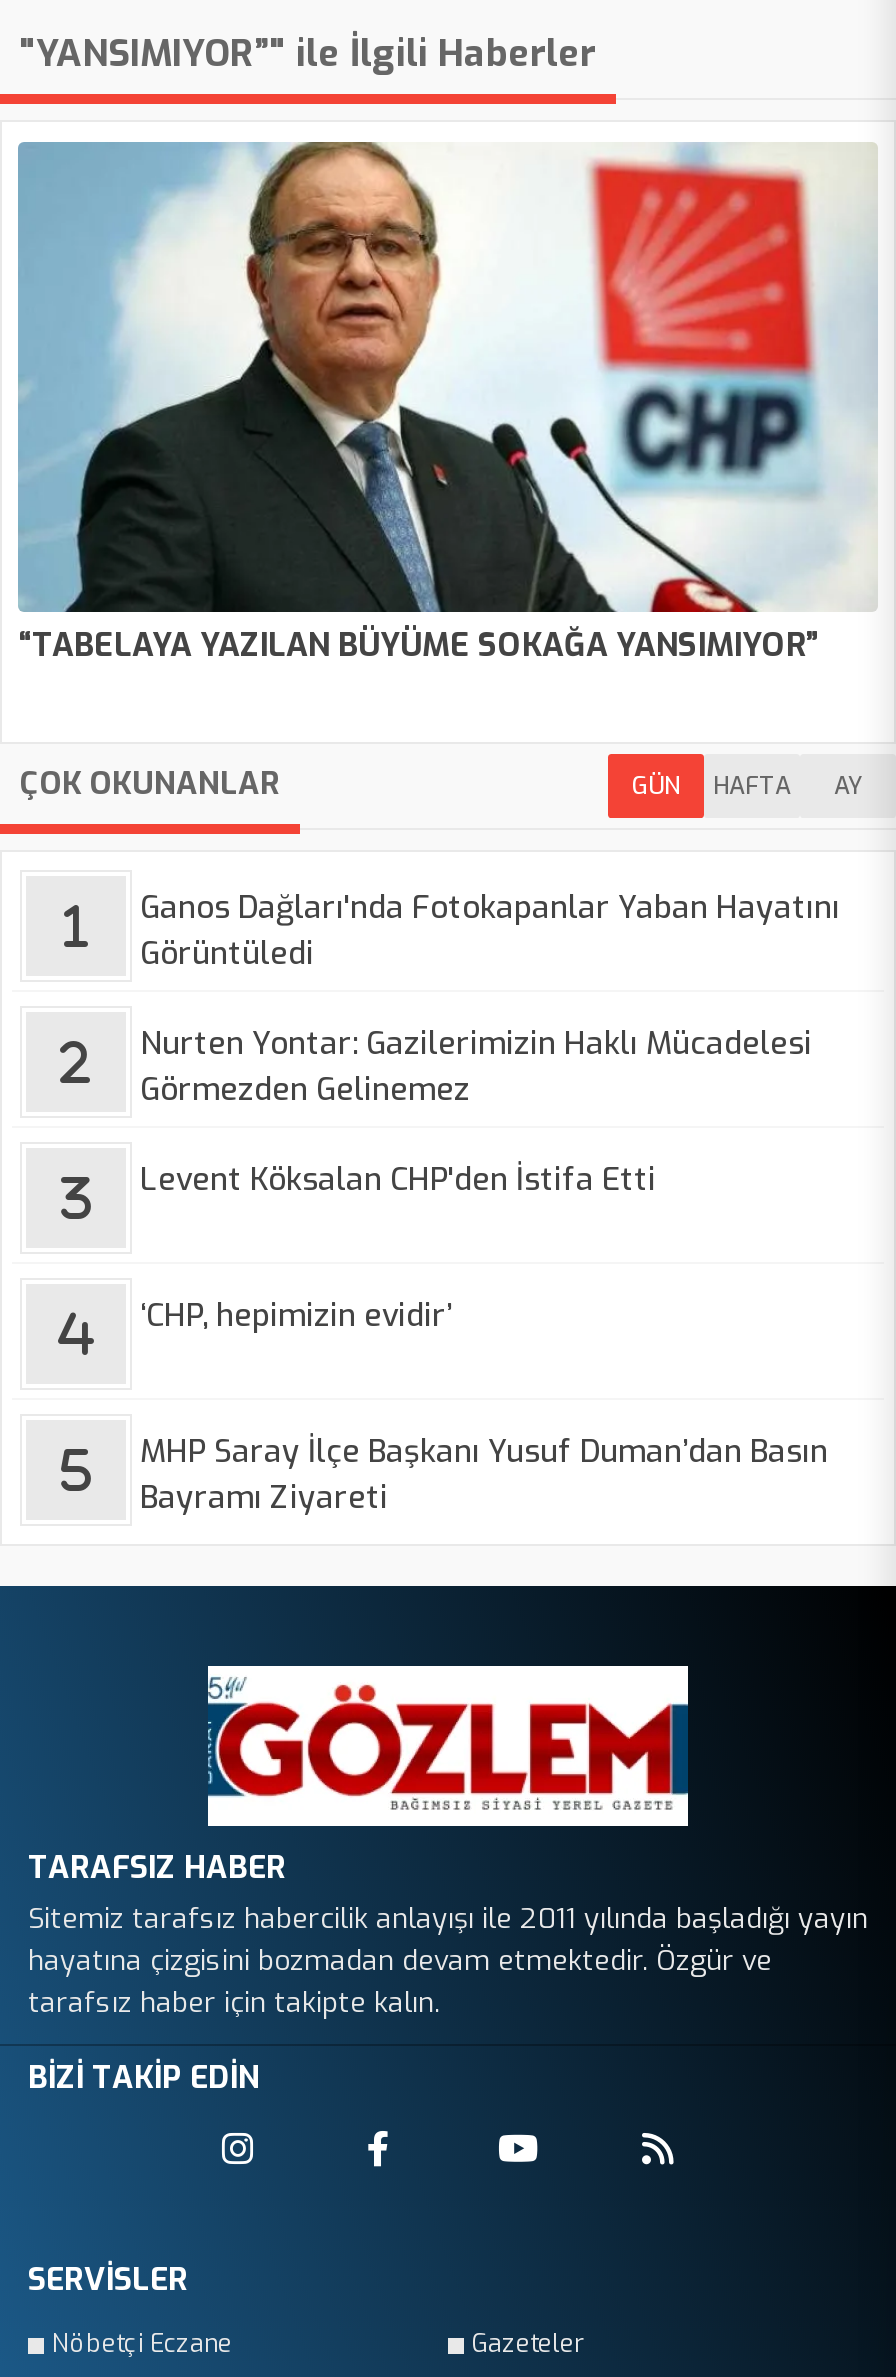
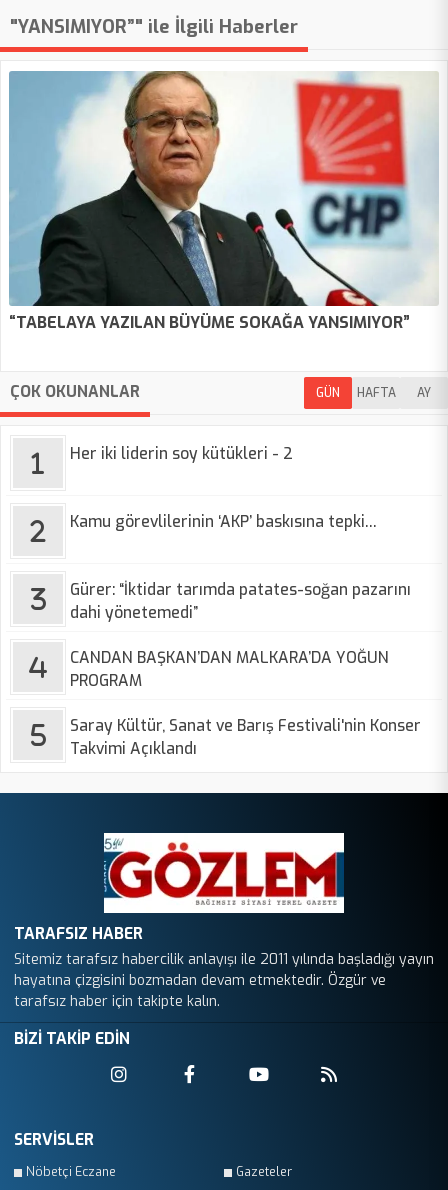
[140,886,840,974] Ganos Dağları'nda Fotokapanlar Yaban Hayatını | Görüntüledi -> [70,443,293,464] Her iki liderin soy kütükleri - 2
[140,1022,812,1110] Nurten Yontar: Gazilerimizin Haklı Mücadelesi | Görmezden Gelinemez -> [70,511,377,532] Kamu görevlilerinin ‘AKP’ baskısına tepki…
[140,1158,656,1200] Levent Köksalan CHP'den İstifa Etti -> [70,579,411,623] Gürer: “İktidar tarımda patates-soğan pazarını | dahi yönetemedi”
[140,1294,452,1336] ‘CHP, hepimizin evidir’ -> [70,647,389,691] CANDAN BAŞKAN’DAN MALKARA’DA YOĞUN | PROGRAM
[140,1430,828,1518] MHP Saray İlçe Başkanı Yusuf Duman’dan Basın | Bayramı Ziyareti -> [70,715,421,759] Saray Kültür, Sanat ve Barış Festivali'nin Konser | Takvimi Açıklandı

